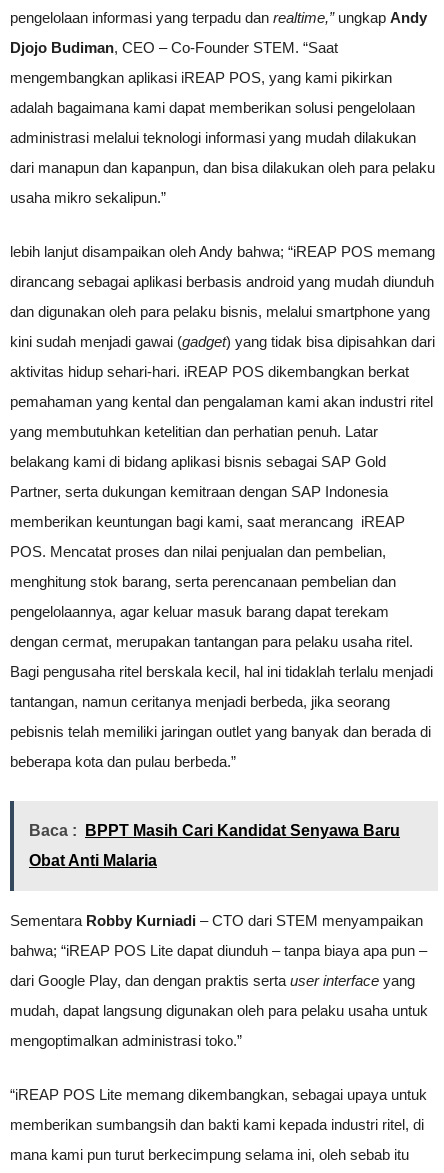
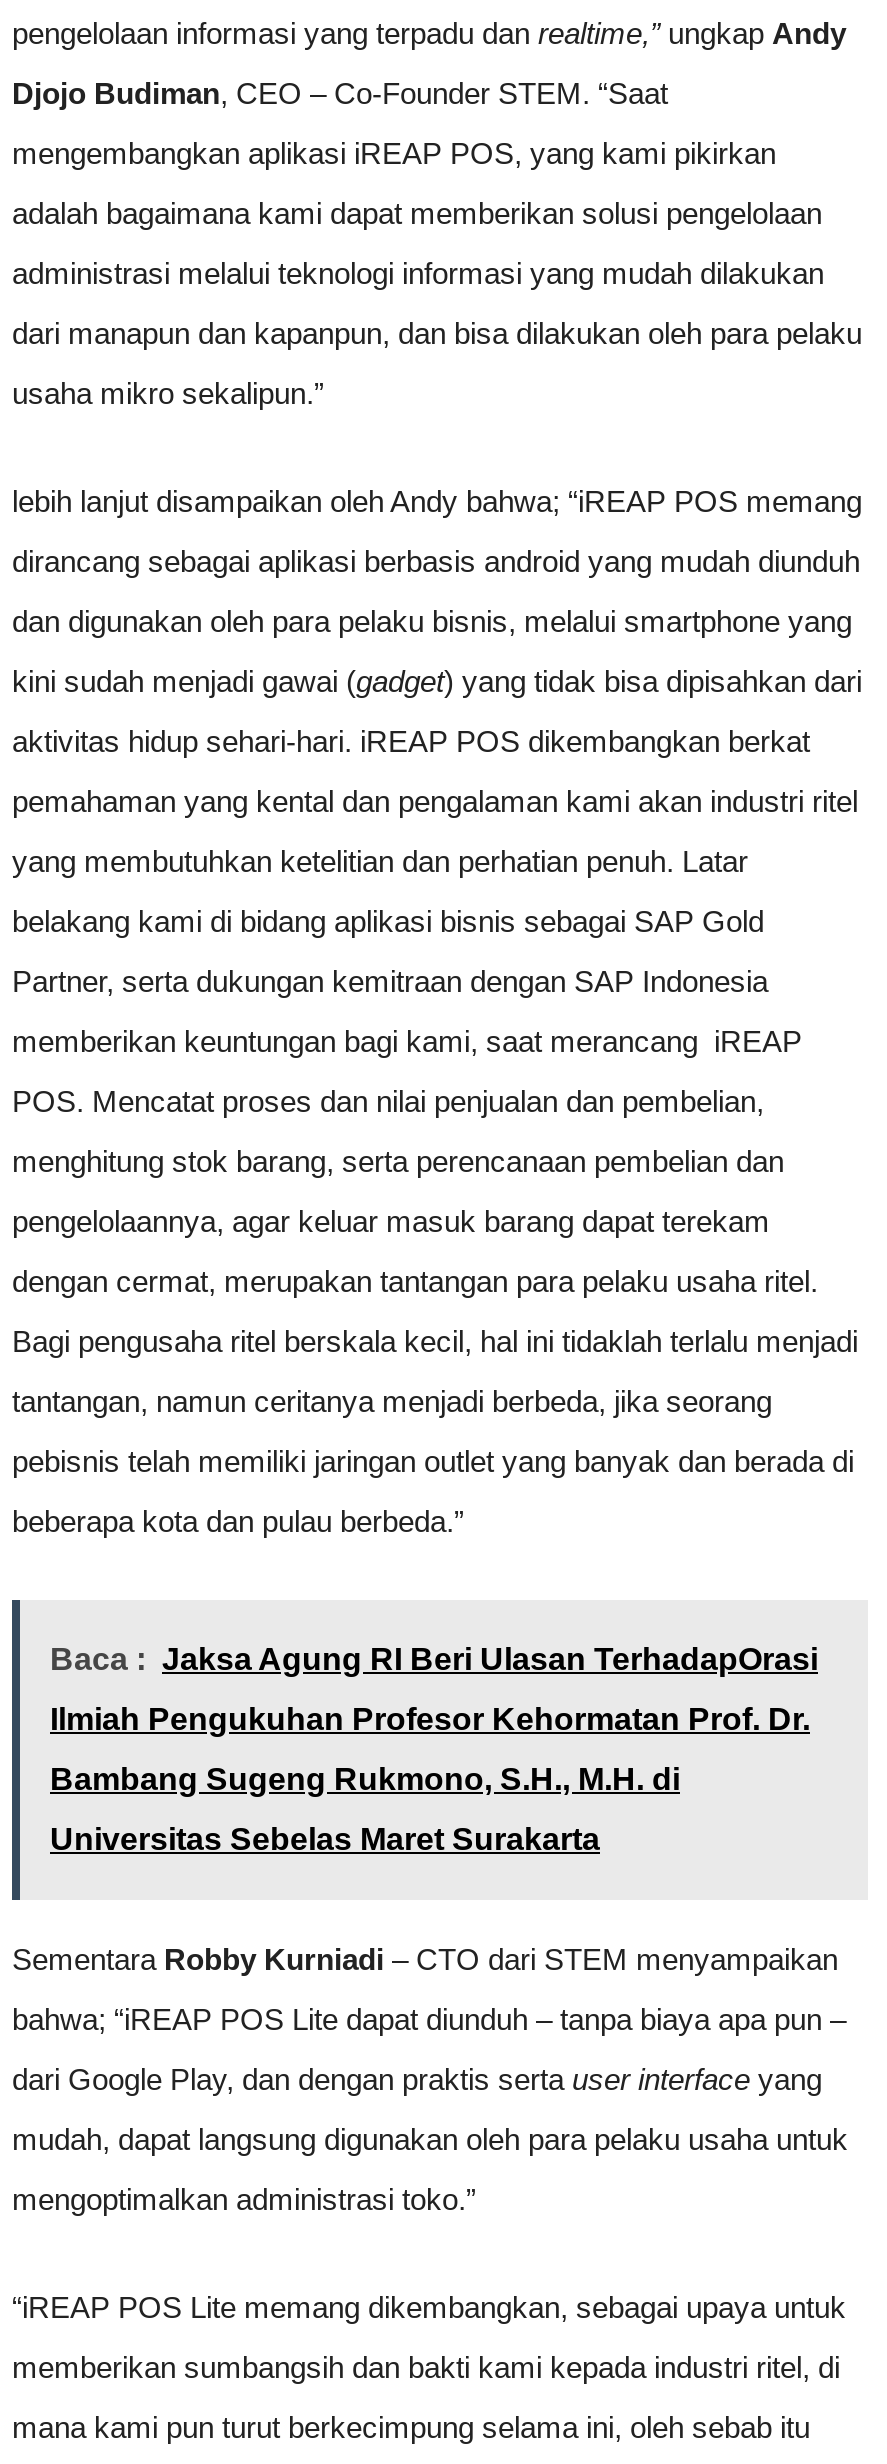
[29,822,400,869] Baca : BPPT Masih Cari Kandidat Senyawa Baru | Obat Anti Malaria -> [50,1642,818,1856] Baca : Jaksa Agung RI Beri Ulasan TerhadapOrasi | Ilmiah Pengukuhan Profesor Kehormatan Prof. Dr. | Bambang Sugeng Rukmono, S.H., M.H. di | Universitas Sebelas Maret Surakarta

